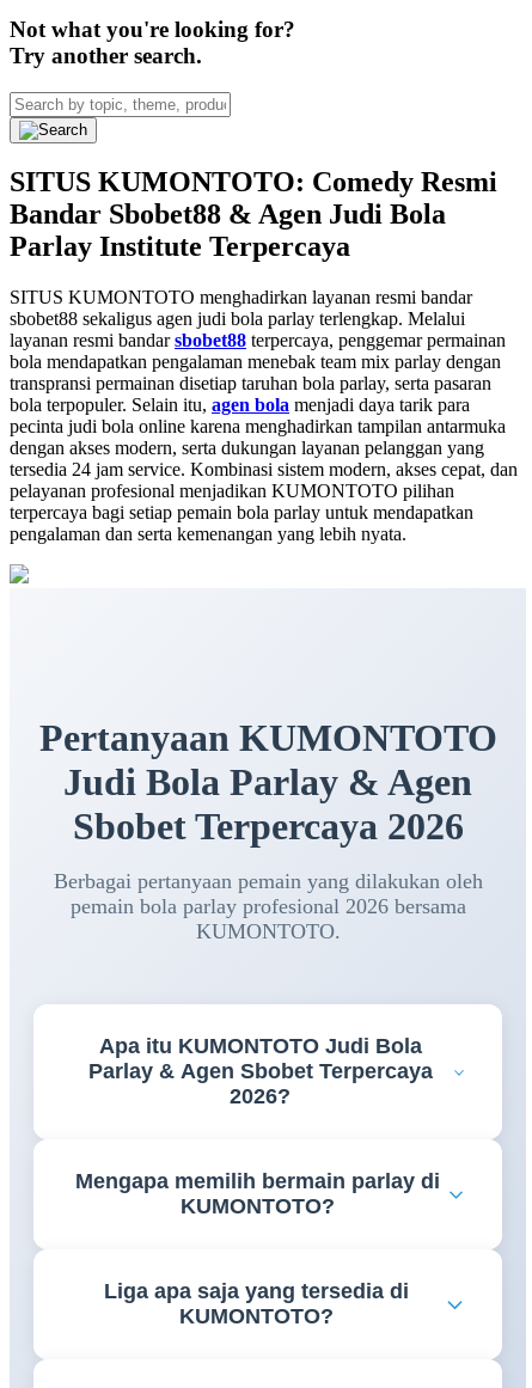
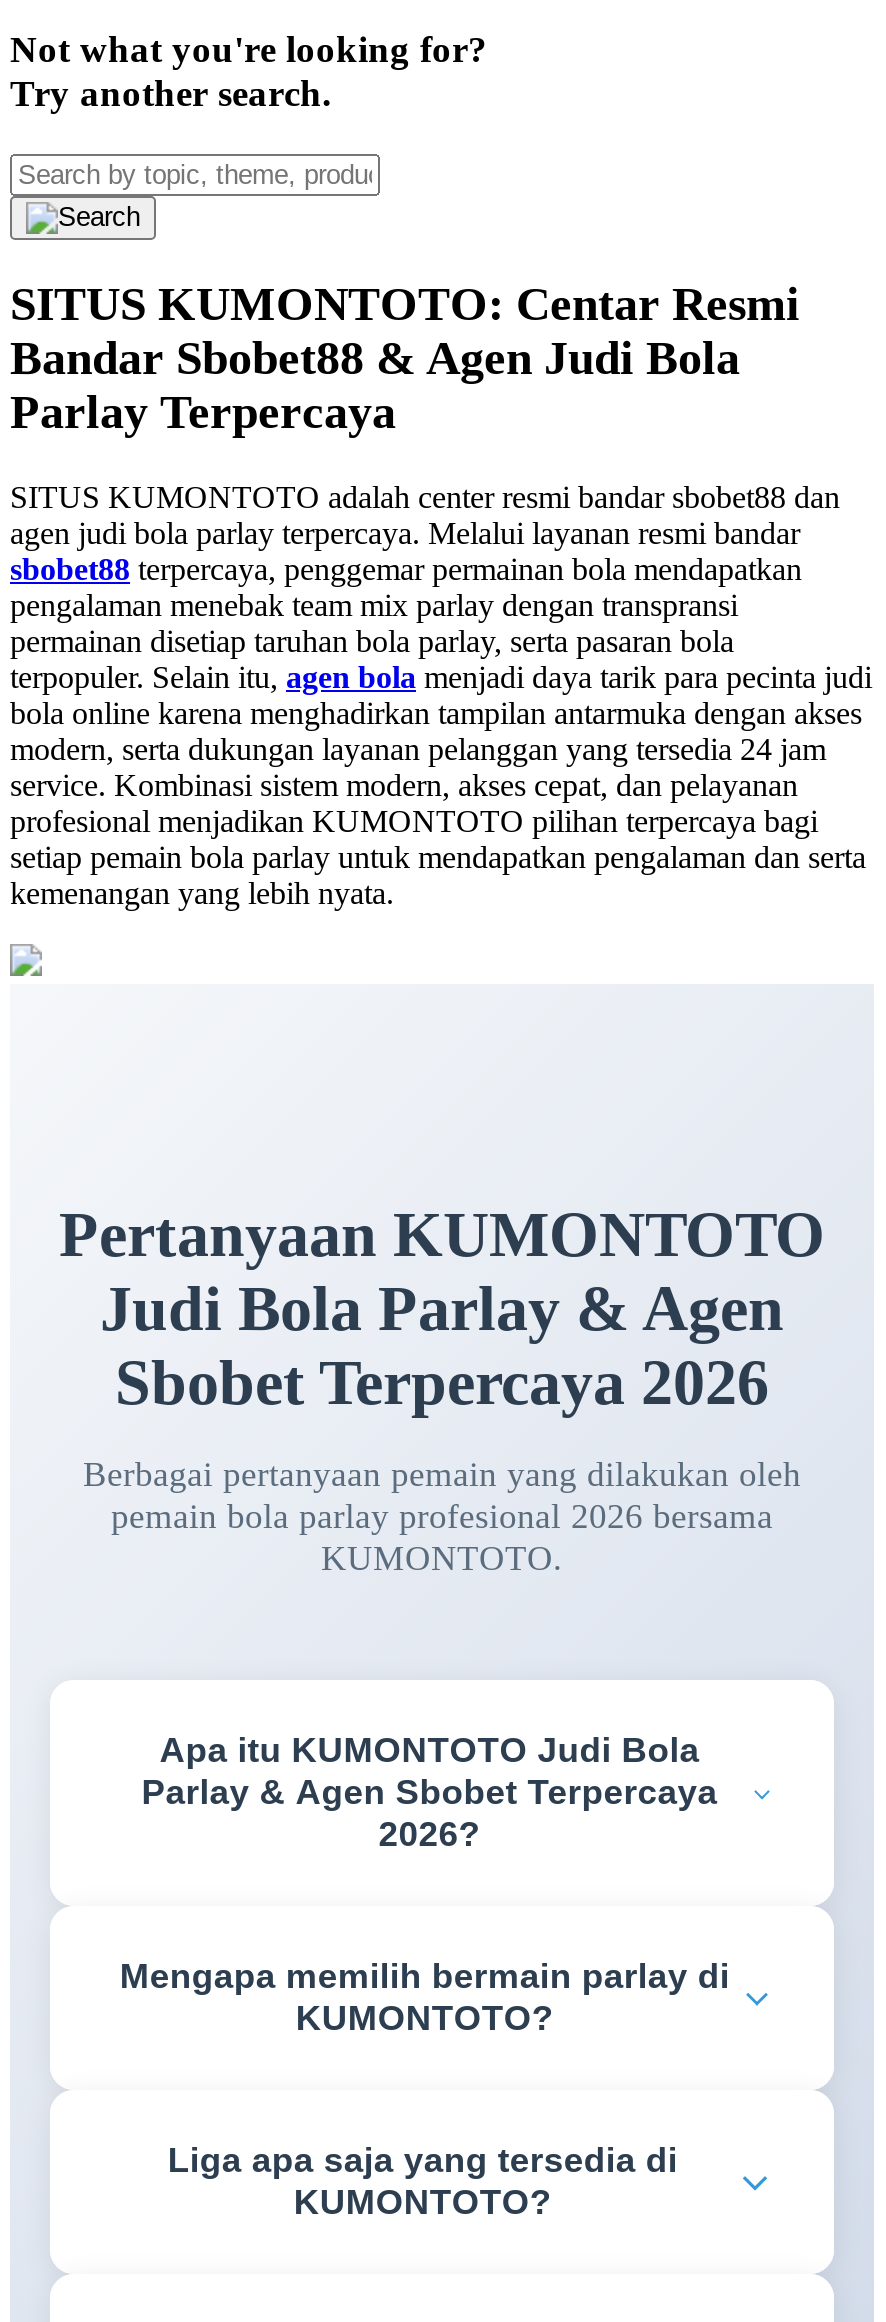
[10,167,497,198] SITUS KUMONTOTO: Comedy Resmi -> [10,279,800,331] SITUS KUMONTOTO: Centar Resmi
[10,231,350,262] Parlay Institute Terpercaya -> [10,387,396,439] Parlay Terpercaya
[10,287,518,544] SITUS KUMONTOTO menghadirkan layanan resmi bandar | sbobet88 sekaligus agen judi bola parlay terlengkap. Melalui | layanan resmi bandar sbobet88 terpercaya, penggemar permainan | bola mendapatkan pengalaman menebak team mix parlay dengan | transpransi permainan disetiap taruhan bola parlay, serta pasaran | bola terpopuler. Selain itu, agen bola menjadi daya tarik para | pecinta judi bola online karena menghadirkan tampilan antarmuka | dengan akses modern, serta dukungan layanan pelanggan yang | tersedia 24 jam service. Kombinasi sistem modern, akses cepat, dan | pelayanan profesional menjadikan KUMONTOTO pilihan | terpercaya bagi setiap pemain bola parlay untuk mendapatkan | pengalaman dan serta kemenangan yang lebih nyata. -> [10,481,872,911] SITUS KUMONTOTO adalah center resmi bandar sbobet88 dan | agen judi bola parlay terpercaya. Melalui layanan resmi bandar | sbobet88 terpercaya, penggemar permainan bola mendapatkan | pengalaman menebak team mix parlay dengan transpransi | permainan disetiap taruhan bola parlay, serta pasaran bola | terpopuler. Selain itu, agen bolamenjadi daya tarik para pecinta judi | bola online karena menghadirkan tampilan antarmuka dengan akses | modern, serta dukungan layanan pelanggan yang tersedia 24 jam | service. Kombinasi sistem modern, akses cepat, dan pelayanan | profesional menjadikan KUMONTOTO pilihan terpercaya bagi | setiap pemain bola parlay untuk mendapatkan pengalaman dan serta | kemenangan yang lebih nyata.

